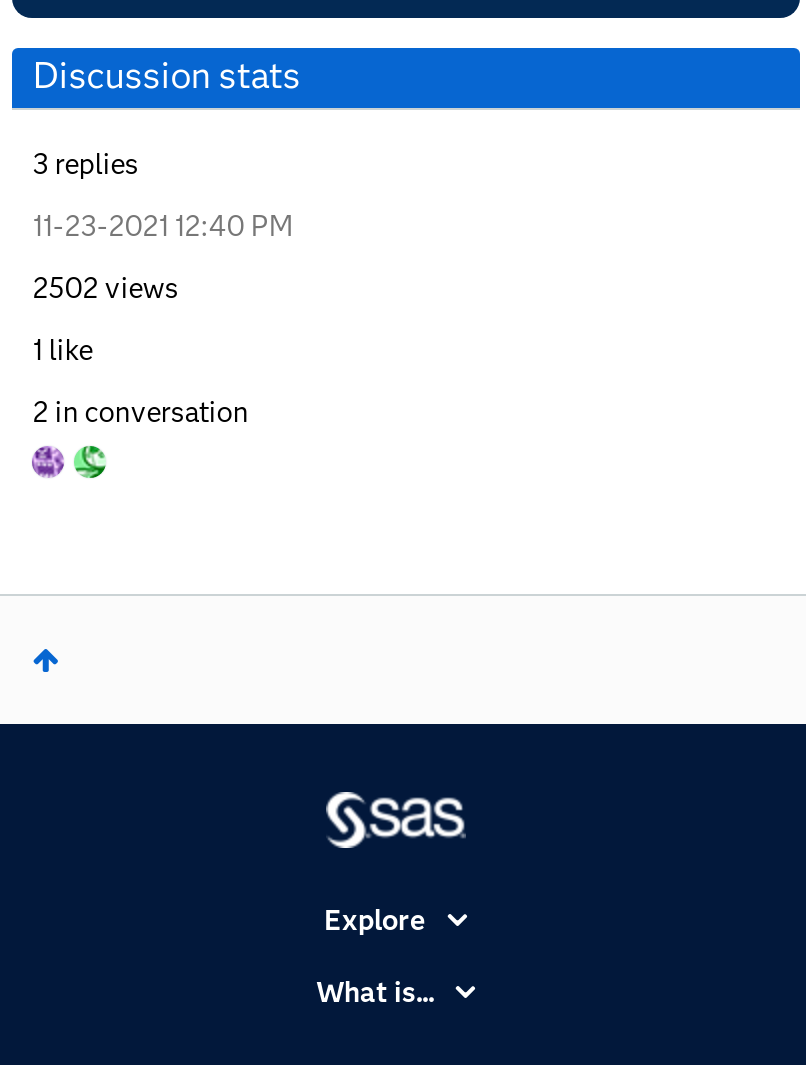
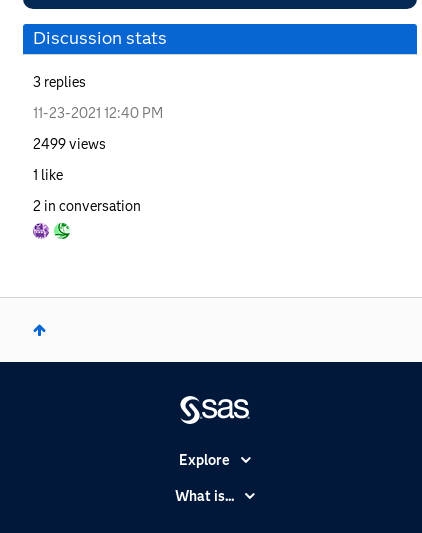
[33,269,179,305] 2502 views -> [33,135,106,153] 2499 views

